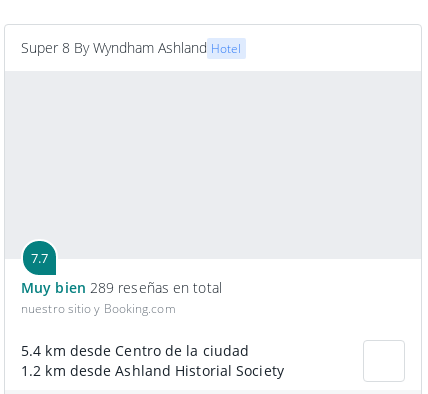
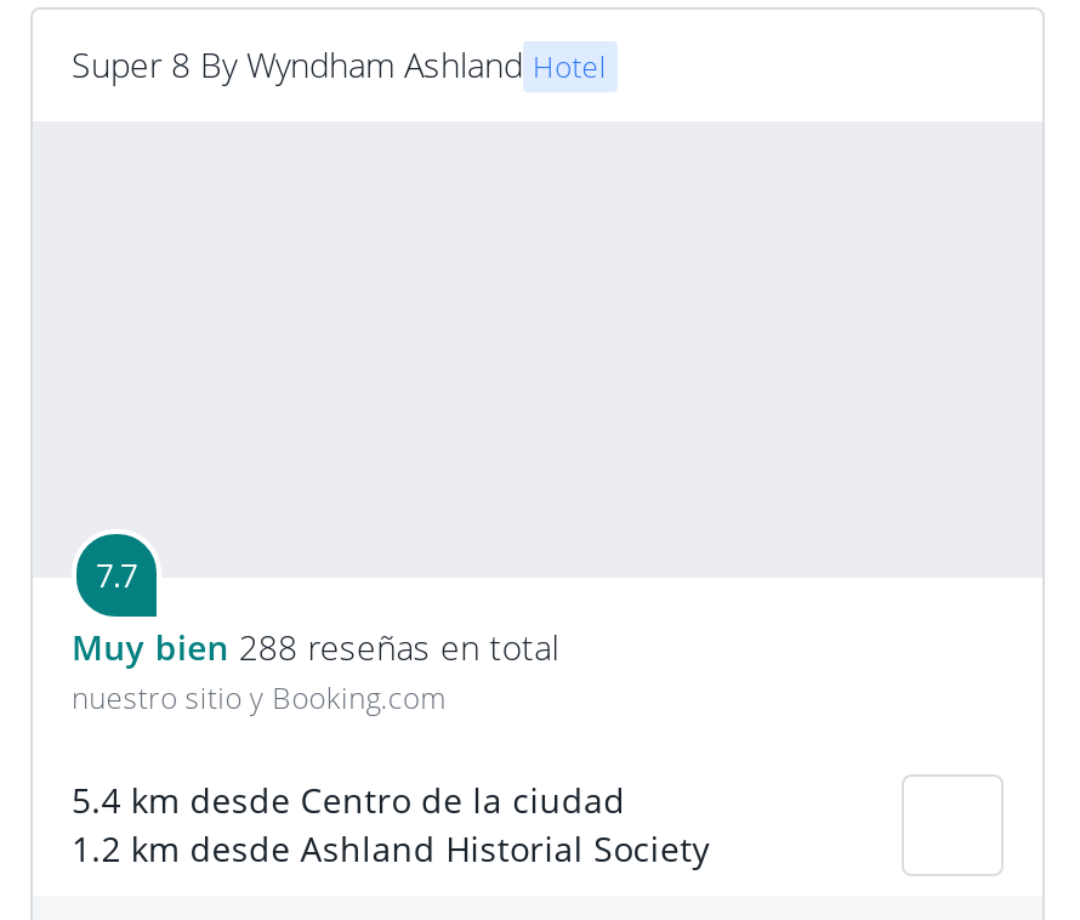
[21,278,222,297] Muy bien 289 reseñas en total -> [72,624,559,670] Muy bien 288 reseñas en total

